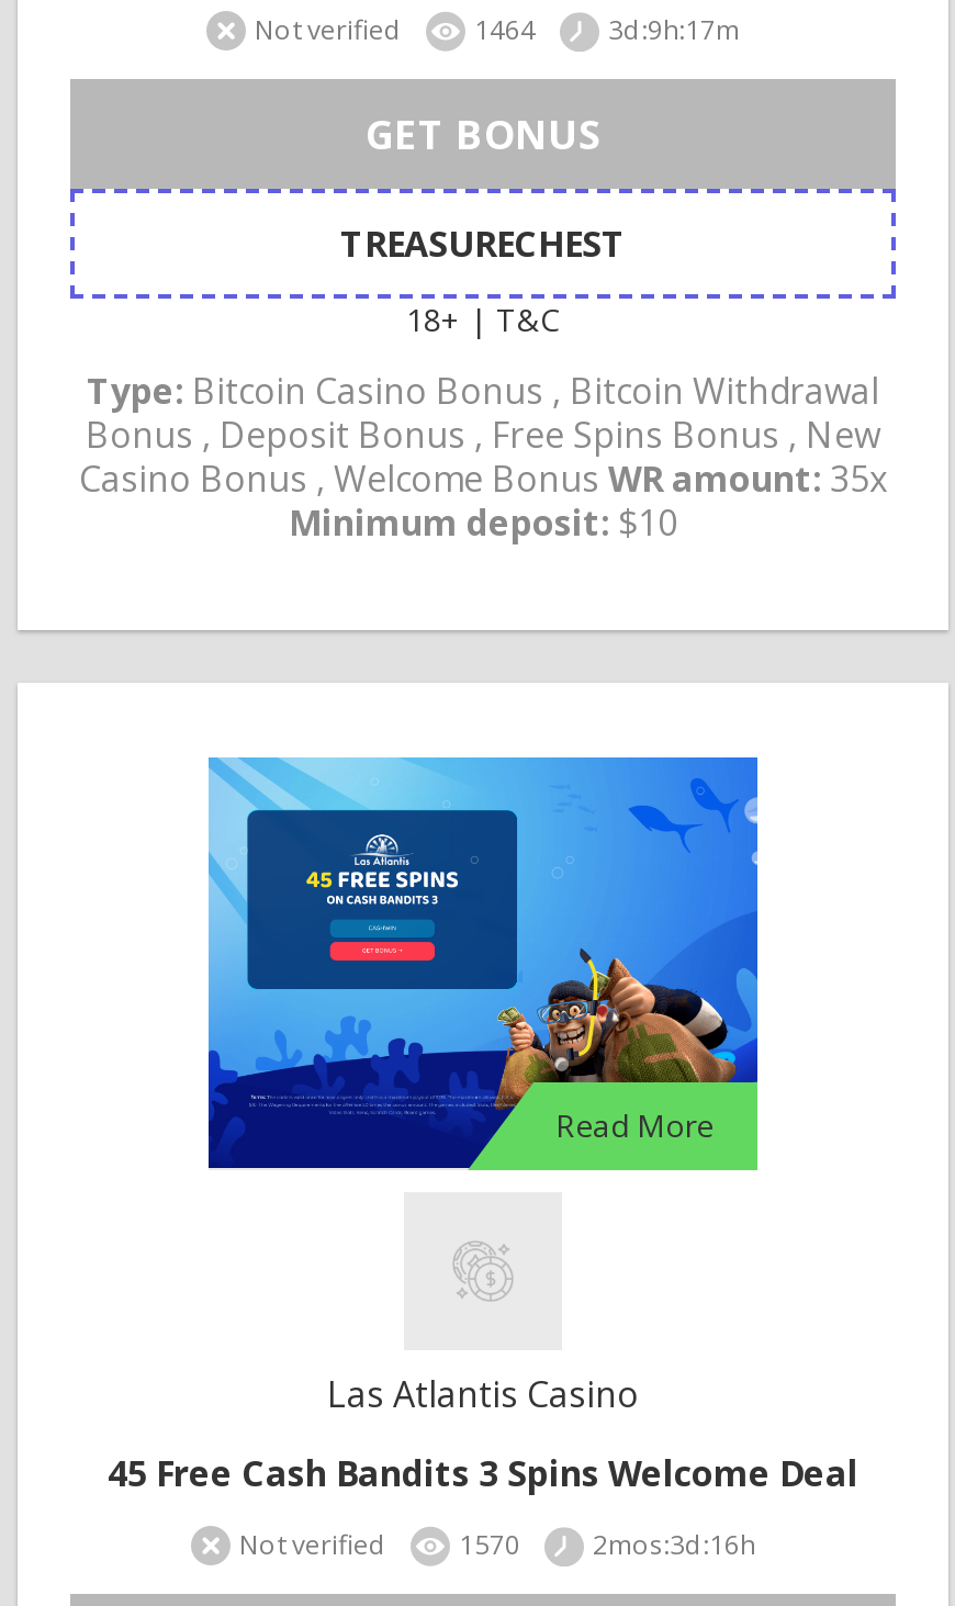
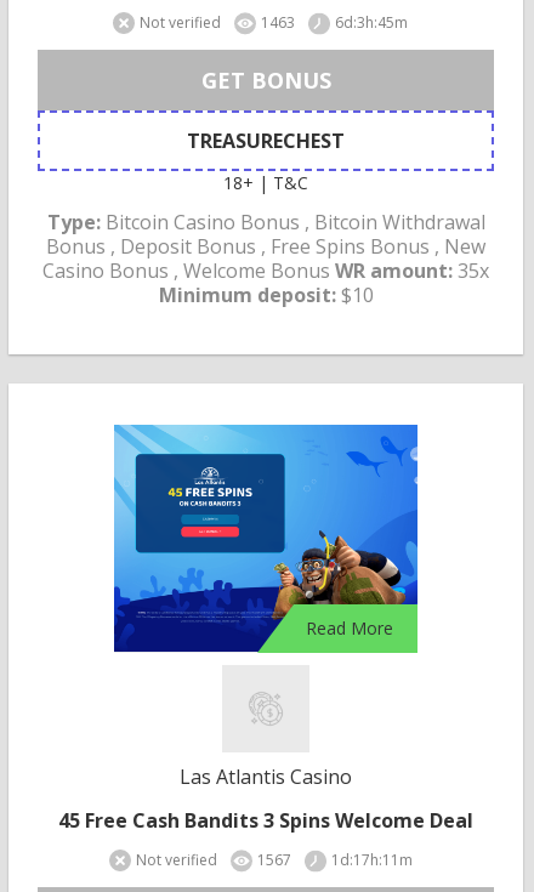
[474,10,740,48] 1464 | 3d:9h:17m -> [261,12,408,32] 1463 | 6d:3h:45m
[459,1525,755,1563] 1570 | 2mos:3d:16h -> [257,849,412,870] 1567 | 1d:17h:11m

